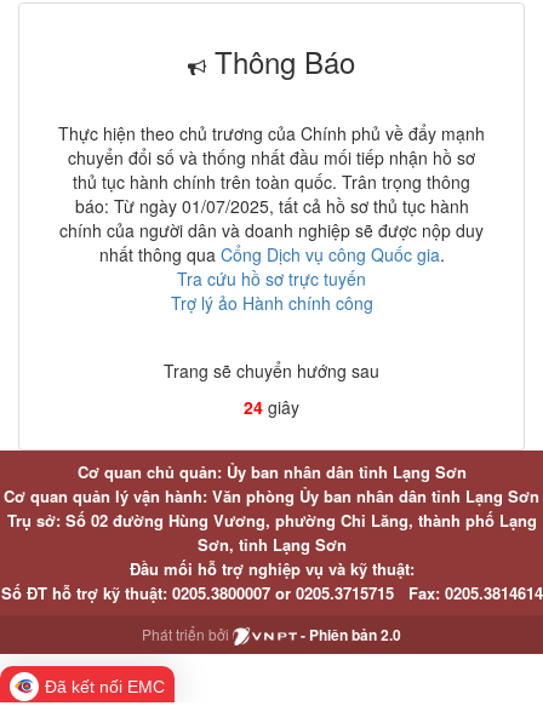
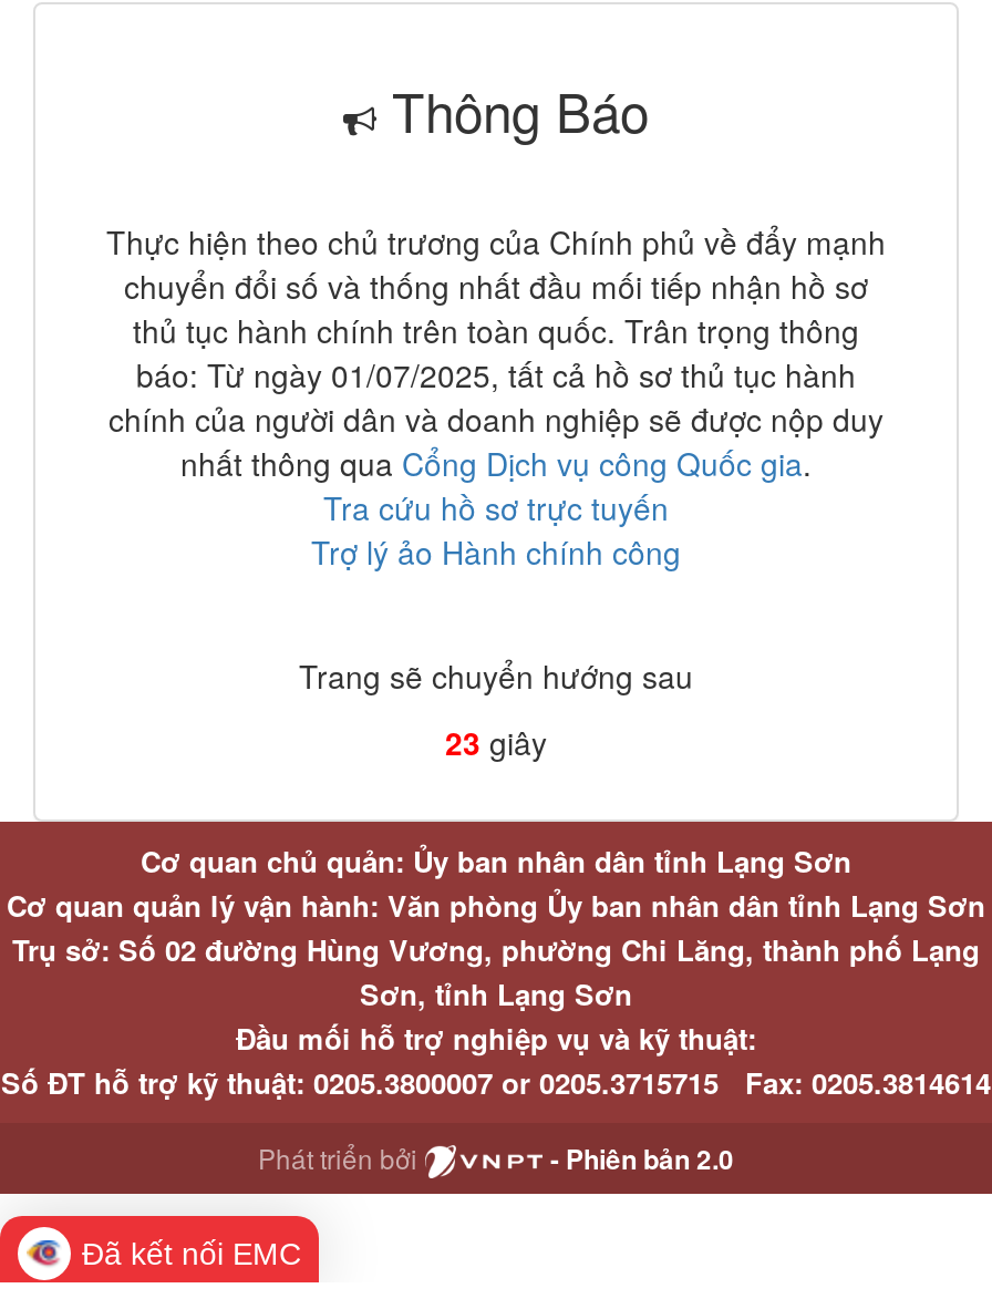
[244,395,299,419] 24 giây -> [445,720,547,764] 23 giây

